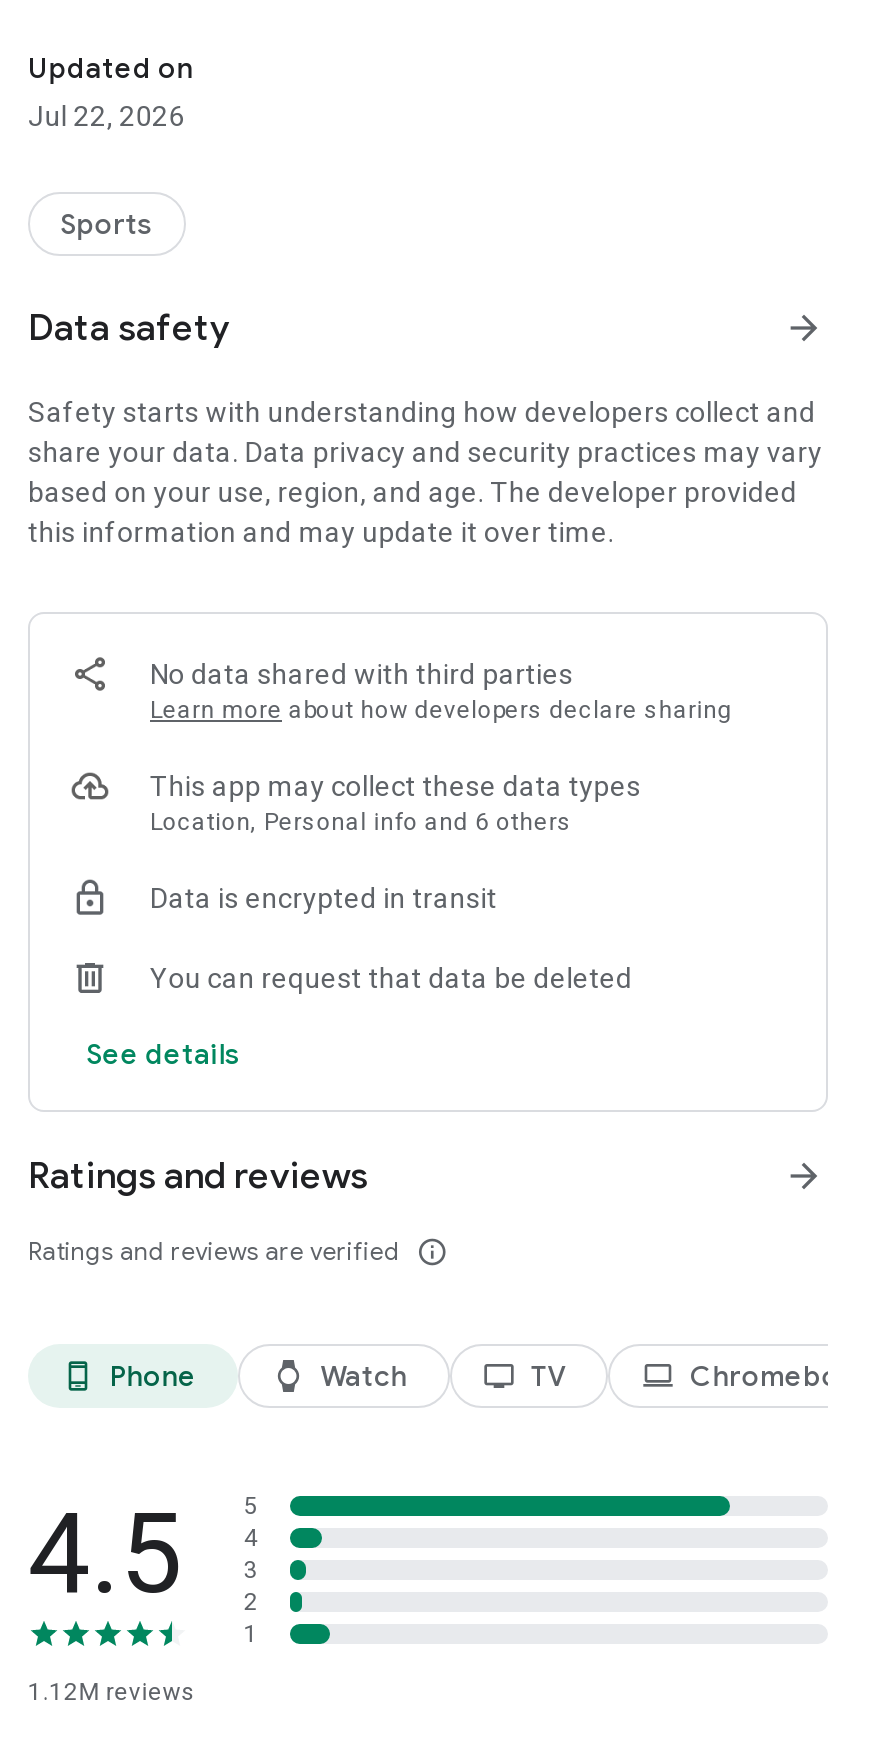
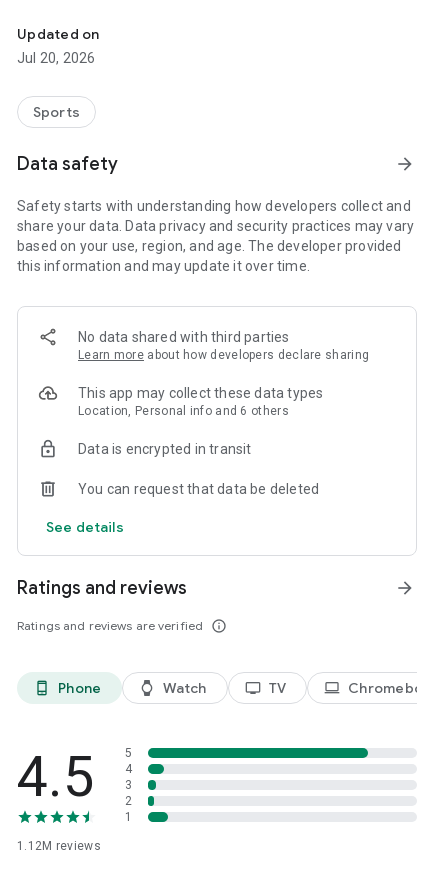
[28,100,185,132] Jul 22, 2026 -> [17,50,95,66] Jul 20, 2026

